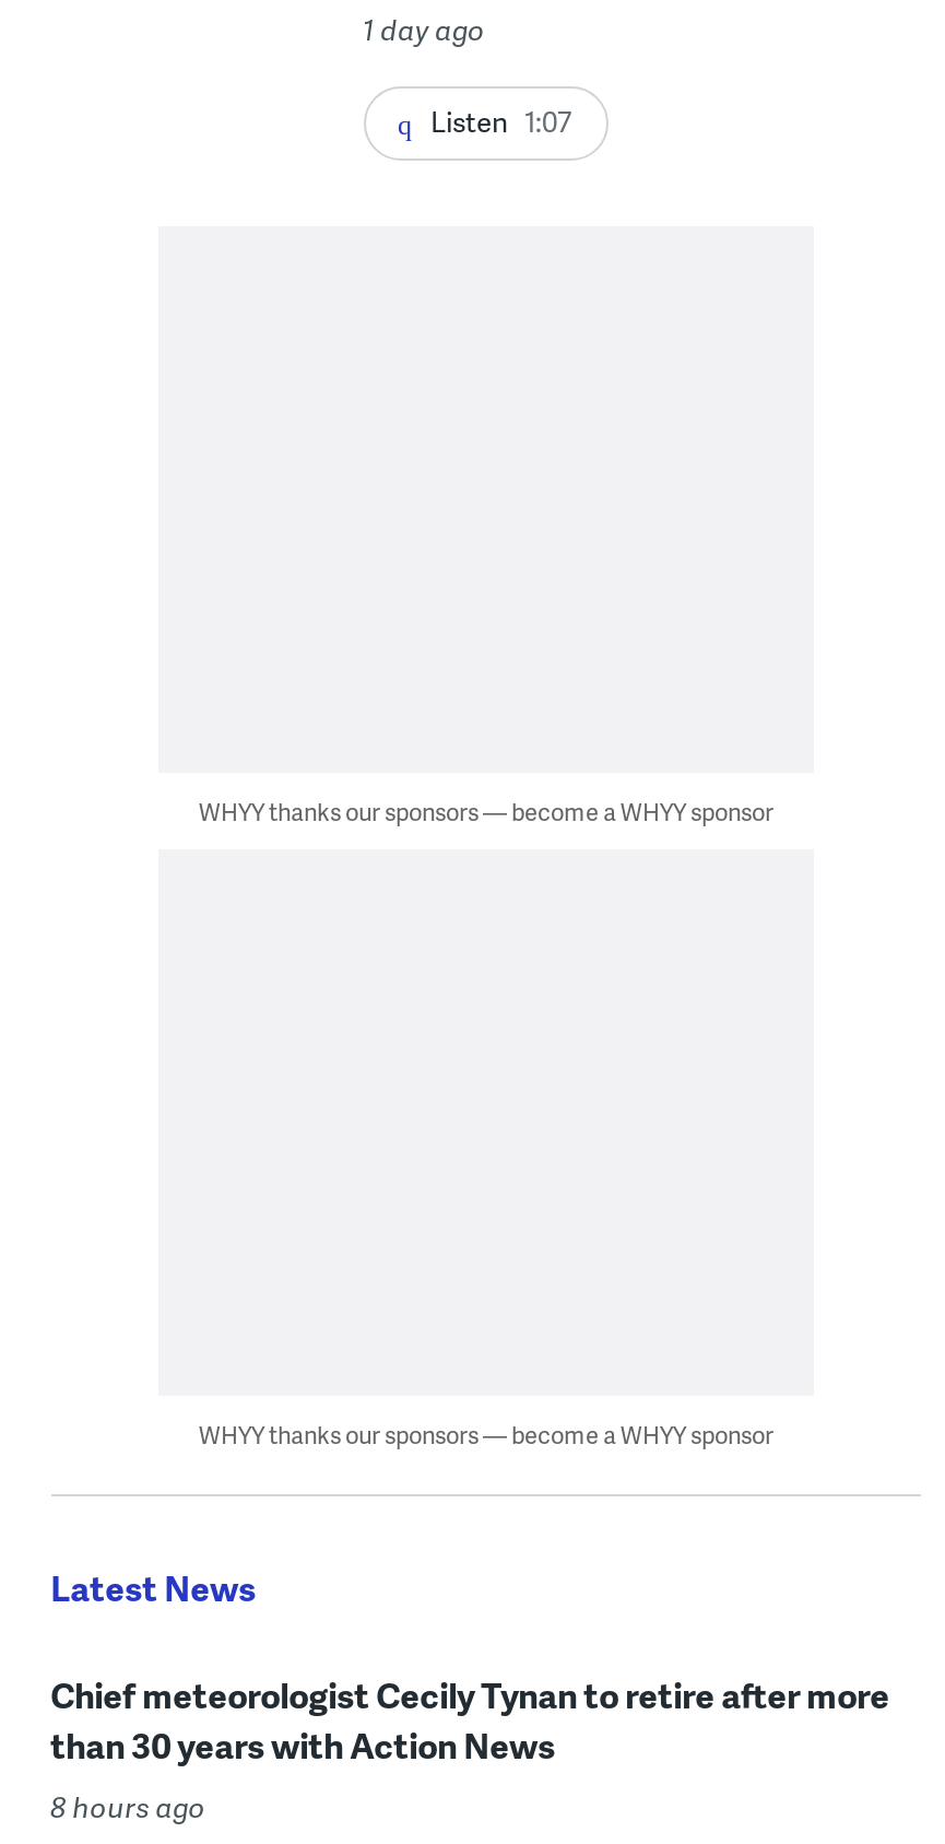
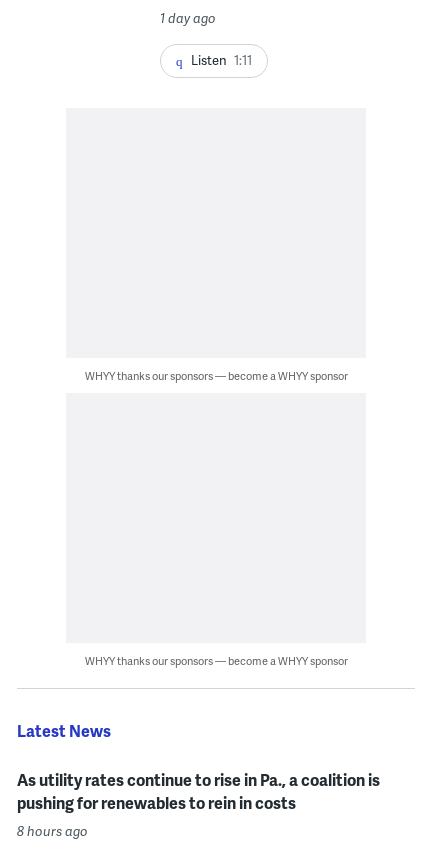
[430,102,572,141] Listen 1:07 -> [190,51,251,69] Listen 1:11
[50,1670,890,1770] Chief meteorologist Cecily Tynan to retire after more | than 30 years with Action News -> [17,768,380,814] As utility rates continue to rise in Pa., a coalition is | pushing for renewables to rein in costs

